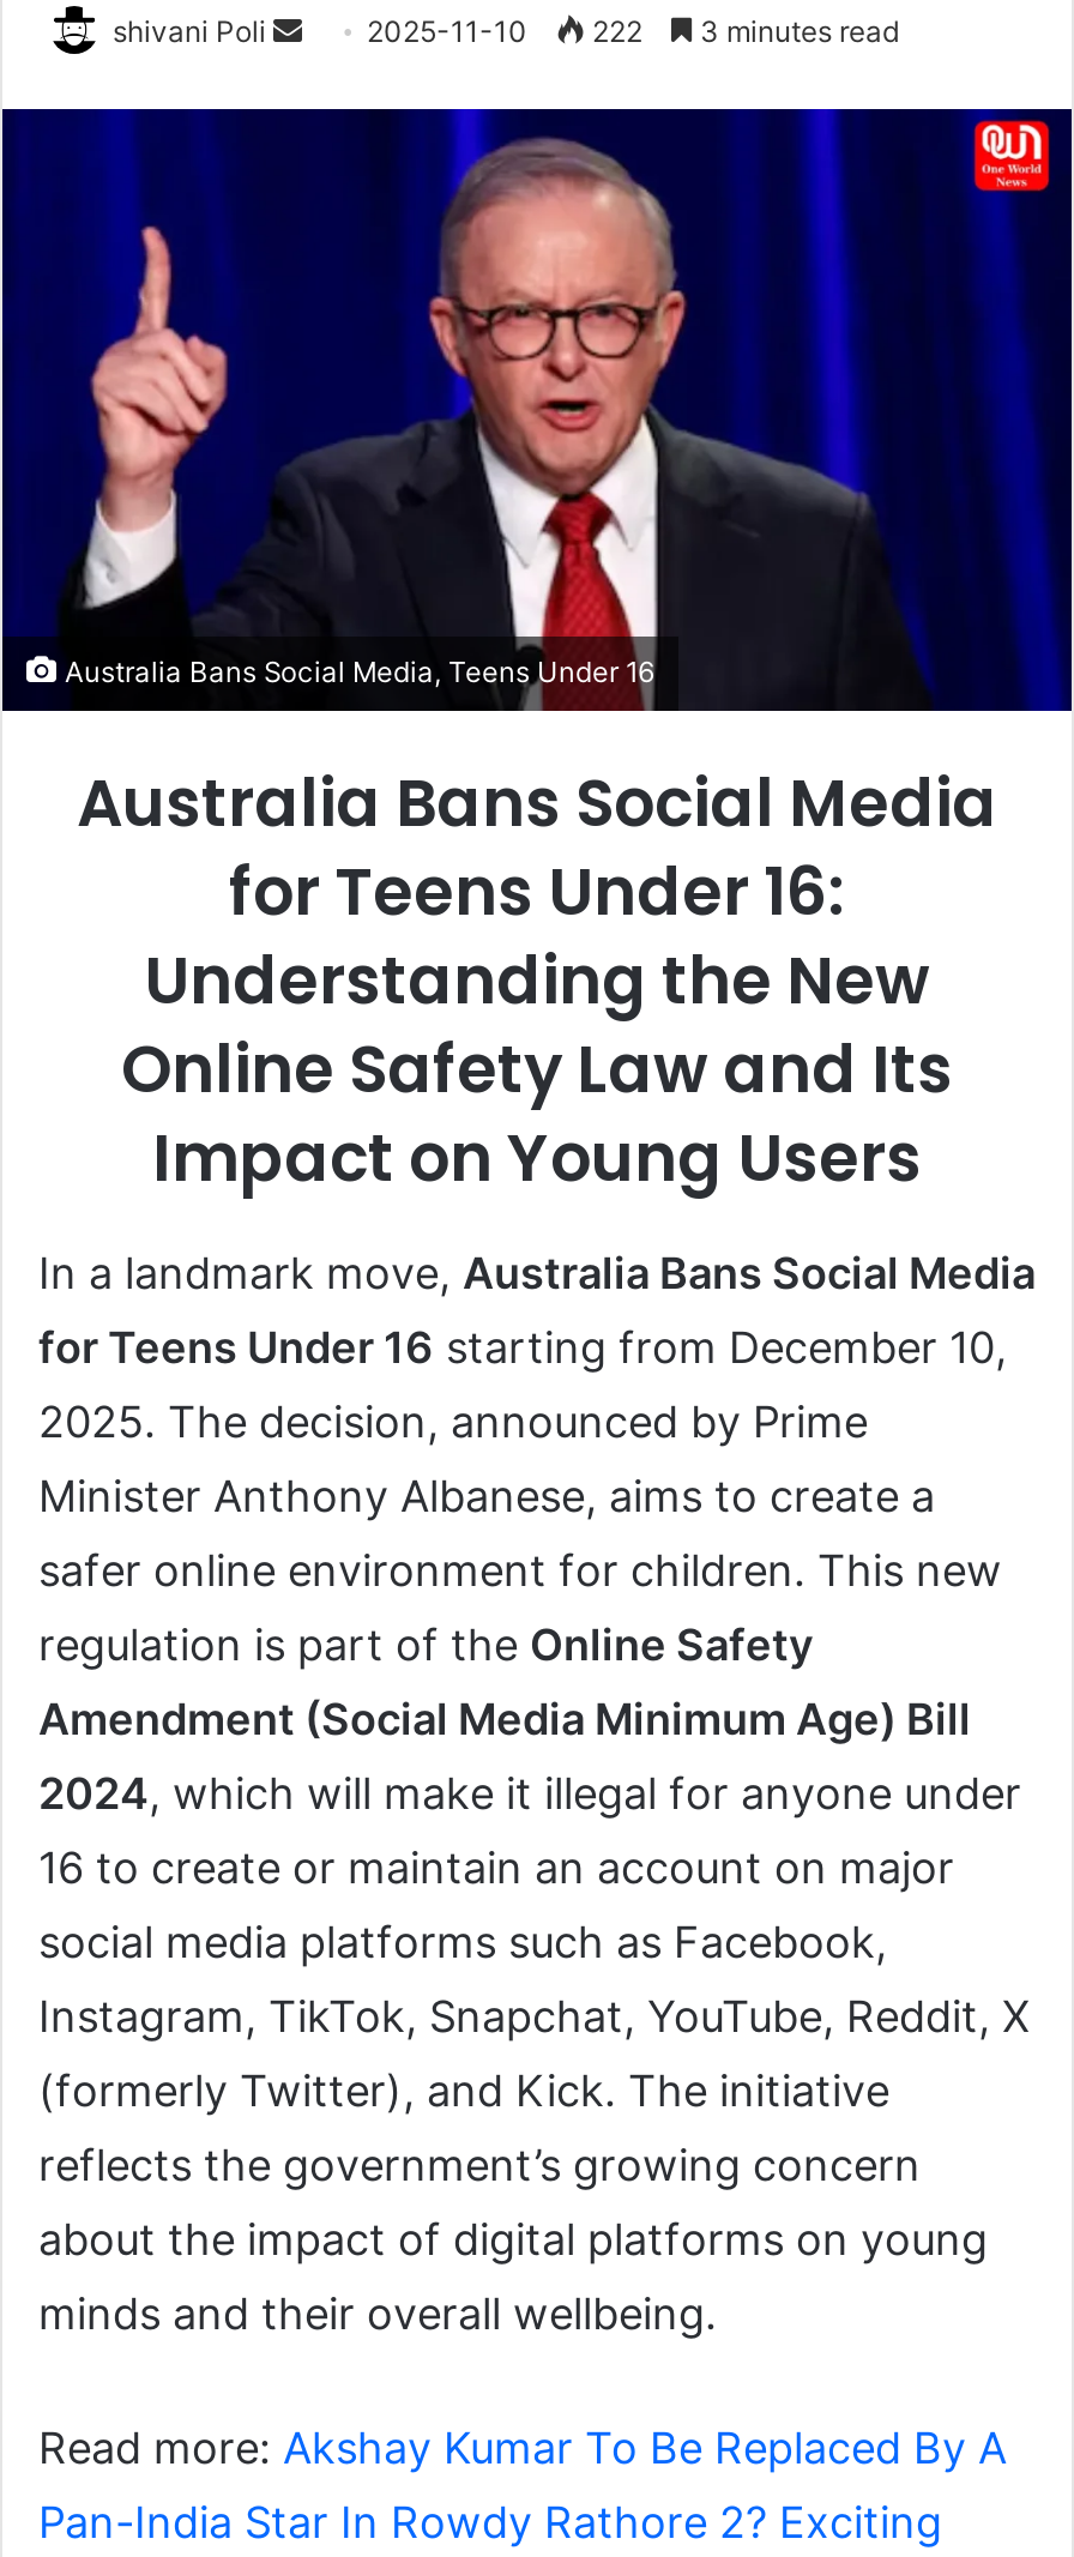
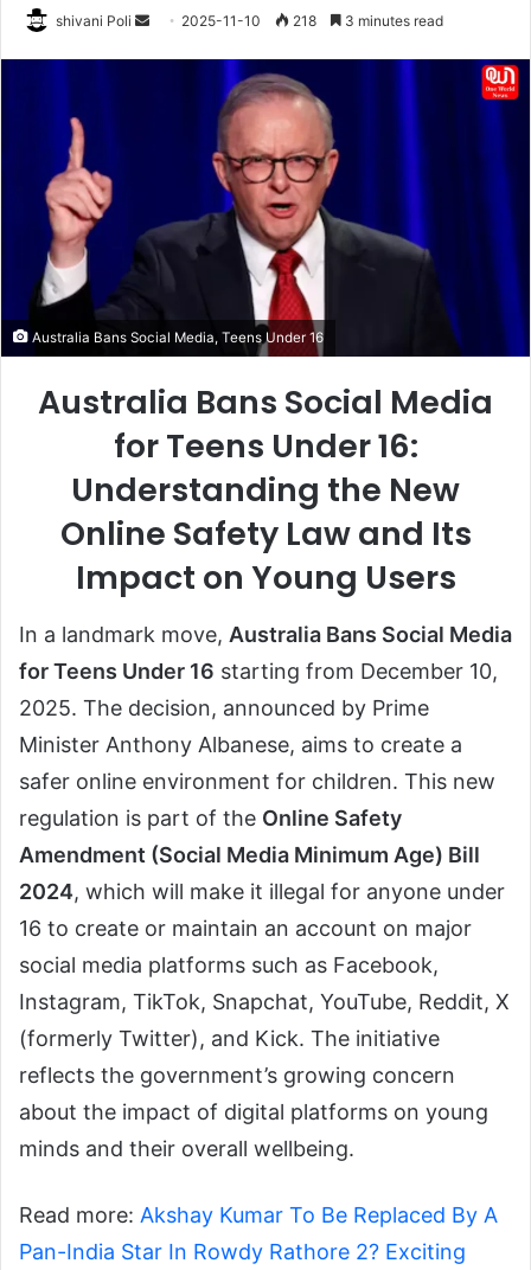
[585,14,642,50] 222 -> [289,12,316,30] 218

